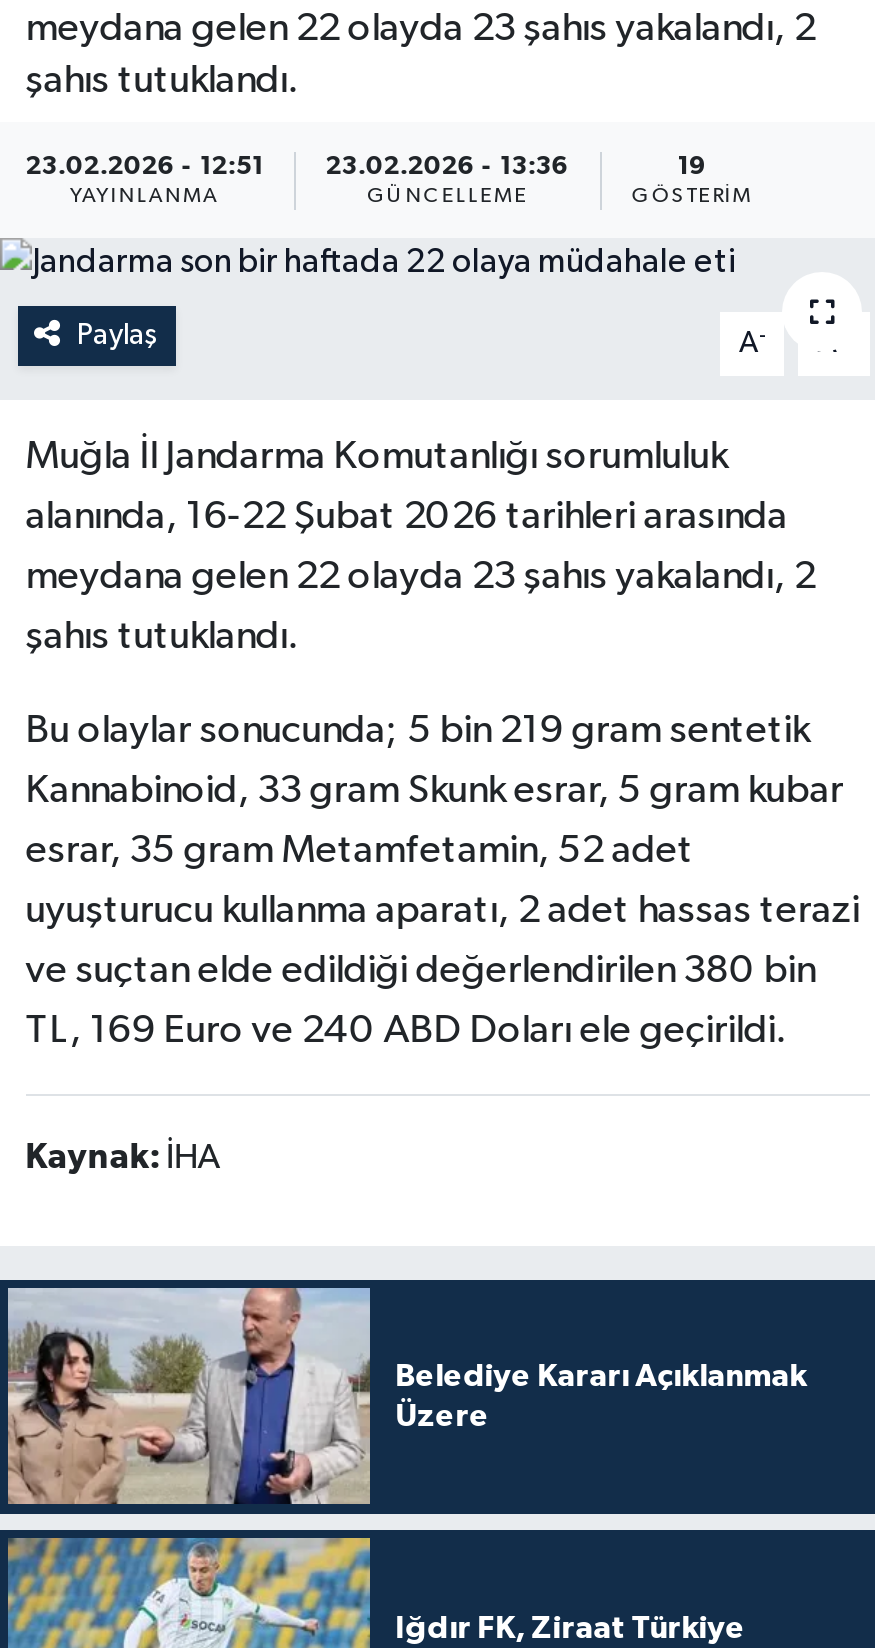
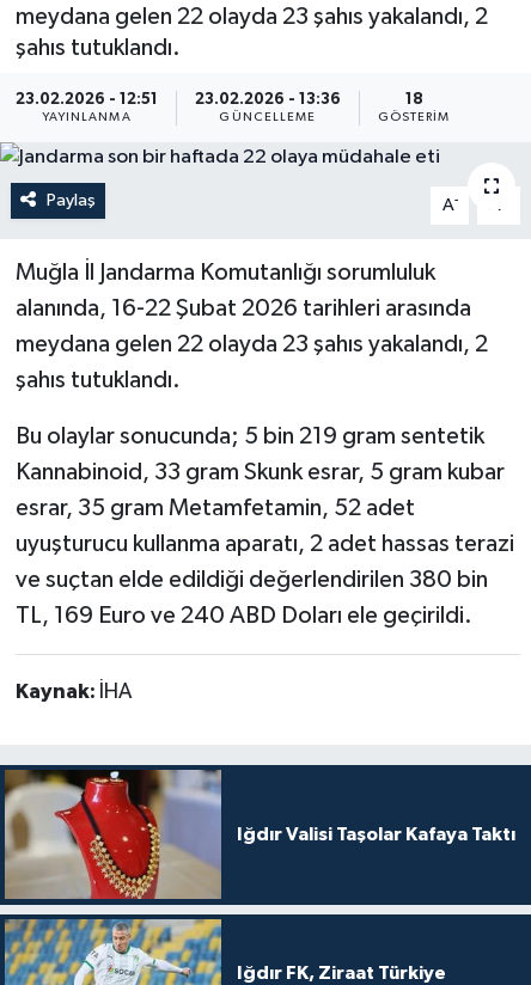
[677,153,707,179] 19 -> [405,91,423,107] 18
[6,1286,807,1506] [image] | Belediye Kararı Açıklanmak | Üzere -> [5,769,515,900] [image] | Iğdır Valisi Taşolar Kafaya Taktı

